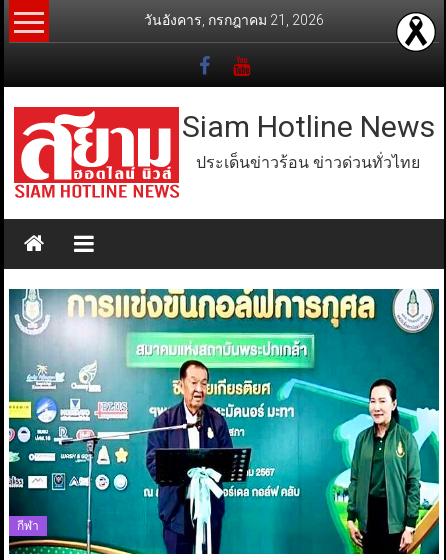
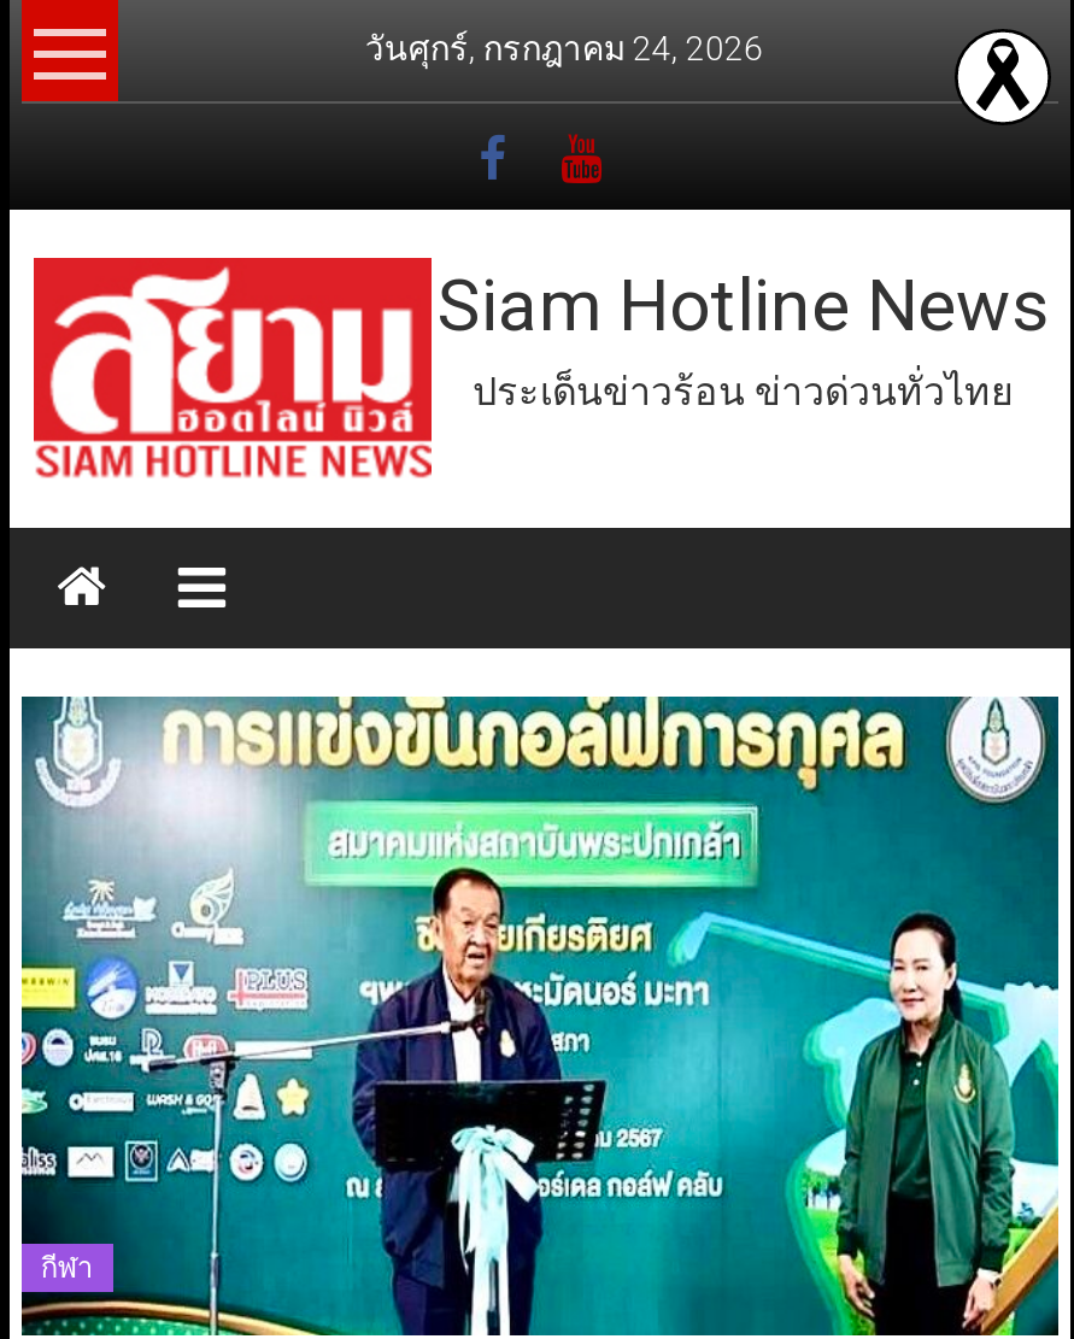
[144,12,324,28] วันอังคาร, กรกฎาคม 21, 2026 -> [365,29,763,67] วันศุกร์, กรกฎาคม 24, 2026

